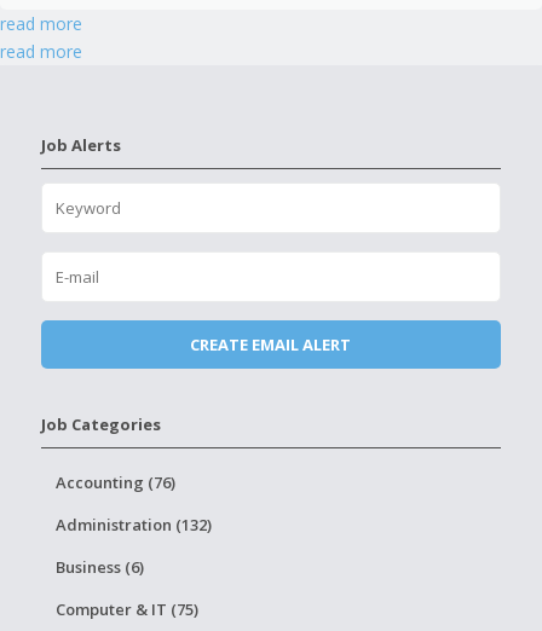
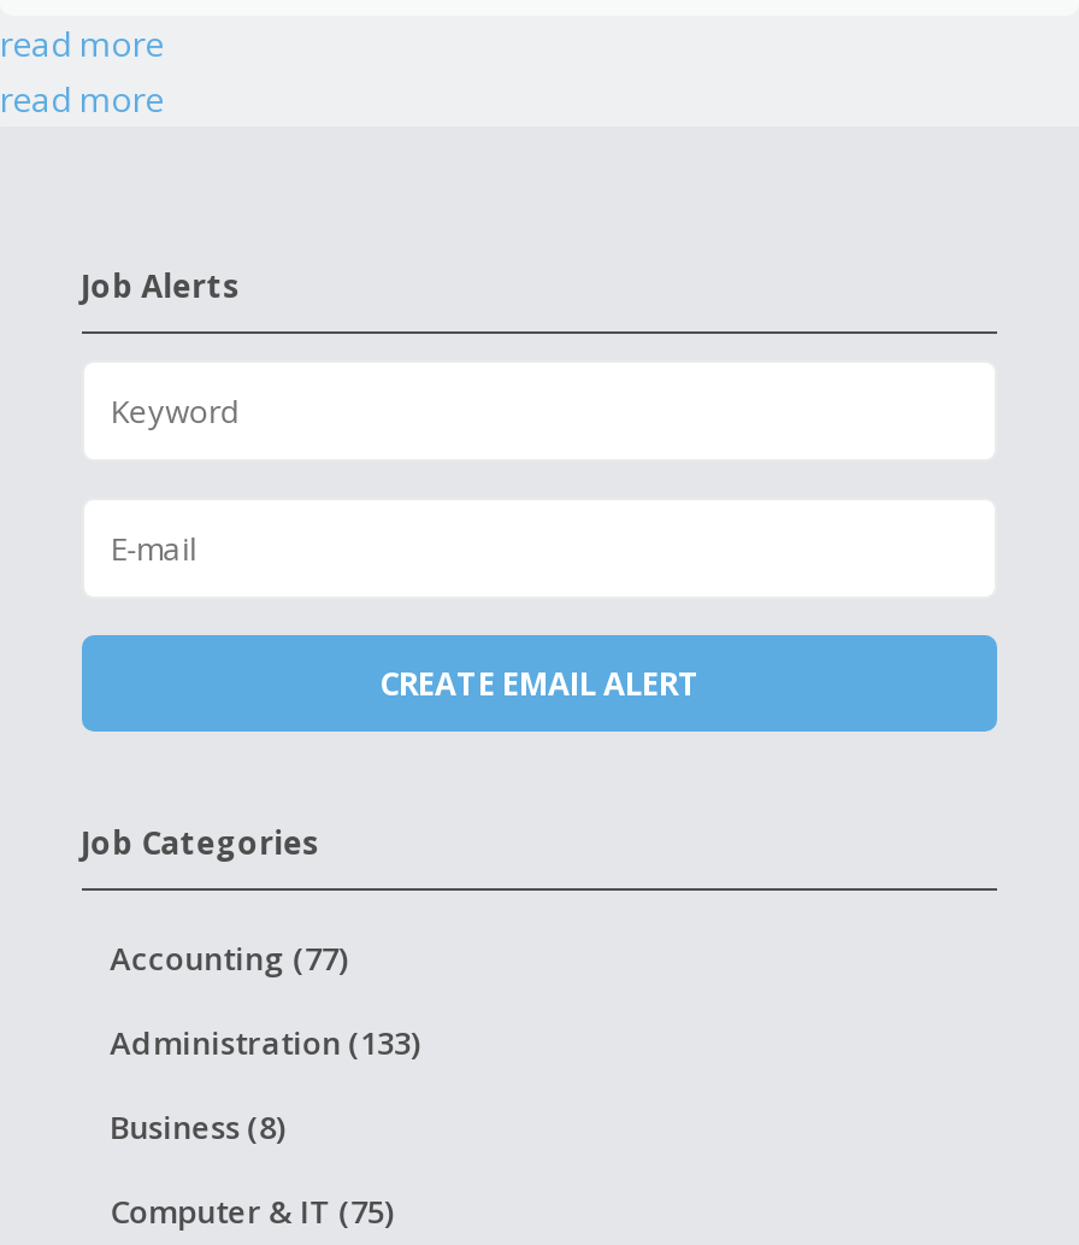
[55,471,175,493] Accounting (76) -> [110,936,348,980] Accounting (77)
[55,514,211,536] Administration (132) -> [110,1021,421,1064] Administration (133)
[55,556,143,578] Business (6) -> [110,1105,286,1149] Business (8)

